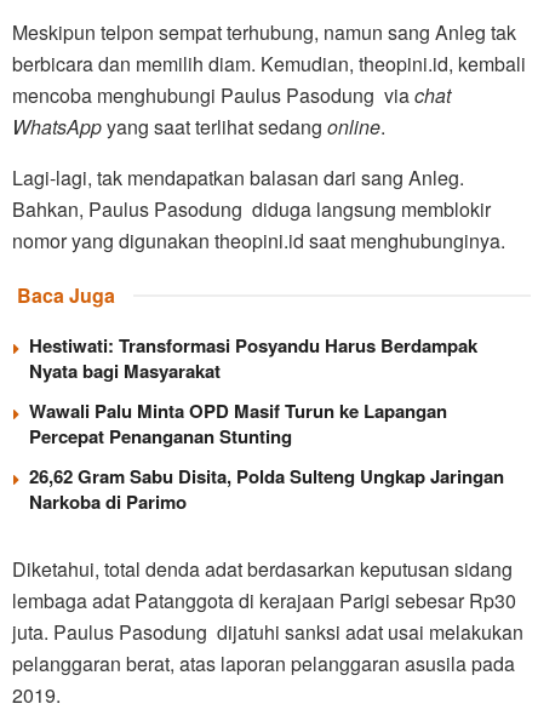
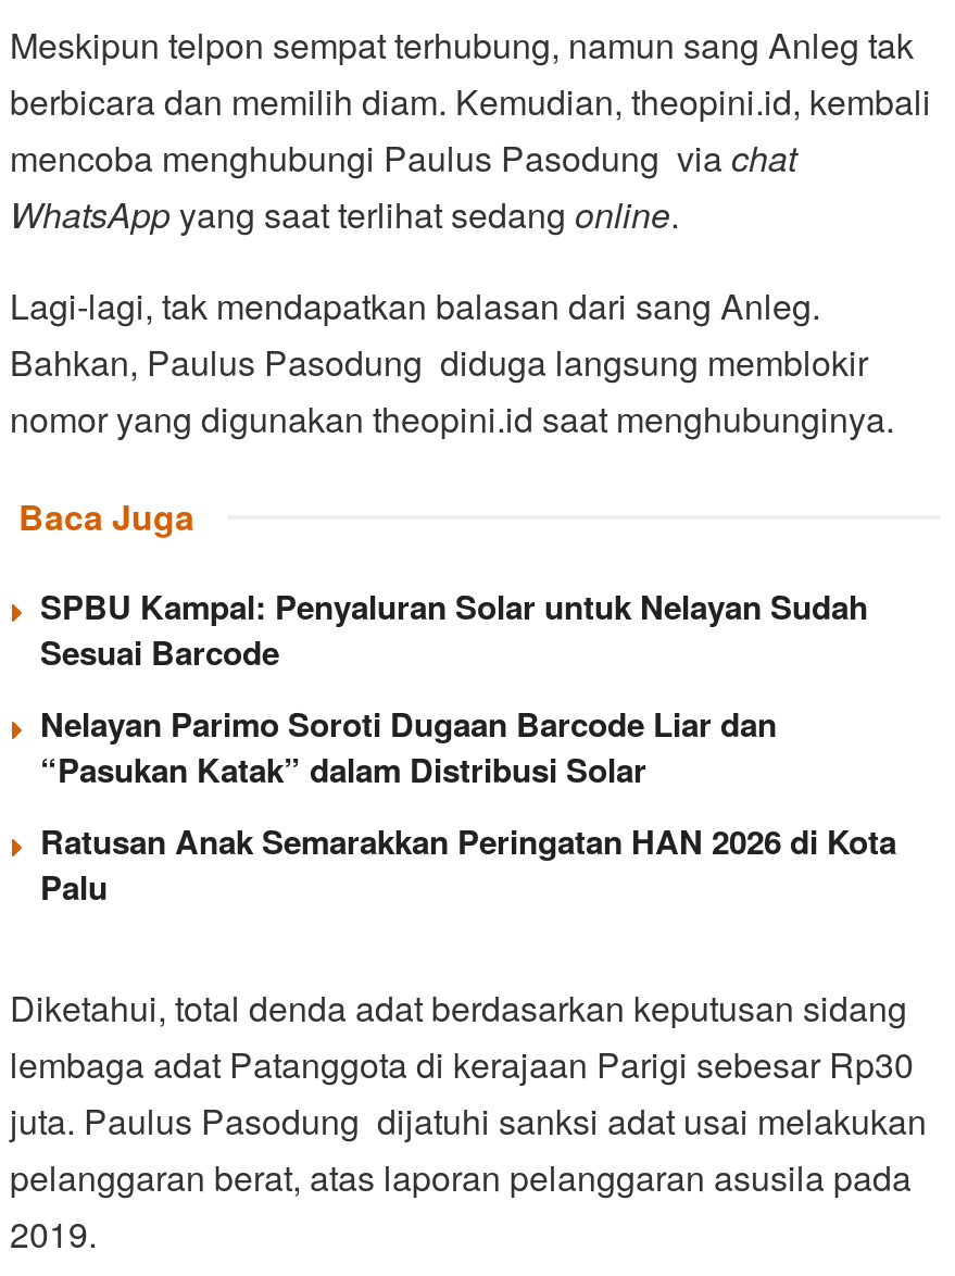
[29,332,477,384] Hestiwati: Transformasi Posyandu Harus Berdampak | Nyata bagi Masyarakat -> [40,582,868,675] SPBU Kampal: Penyaluran Solar untuk Nelayan Sudah | Sesuai Barcode
[29,397,447,449] Wawali Palu Minta OPD Masif Turun ke Lapangan | Percepat Penanganan Stunting -> [40,699,777,793] Nelayan Parimo Soroti Dugaan Barcode Liar dan | “Pasukan Katak” dalam Distribusi Solar
[29,463,504,515] 26,62 Gram Sabu Disita, Polda Sulteng Ungkap Jaringan | Narkoba di Parimo -> [40,817,896,910] Ratusan Anak Semarakkan Peringatan HAN 2026 di Kota | Palu

